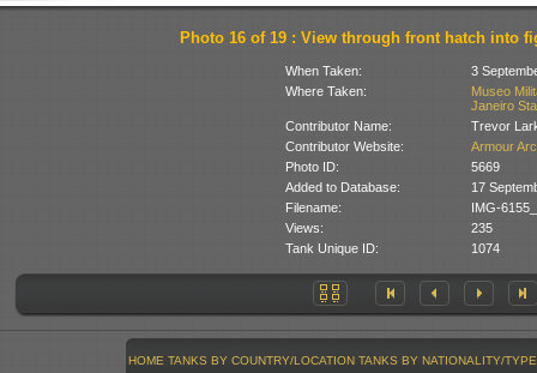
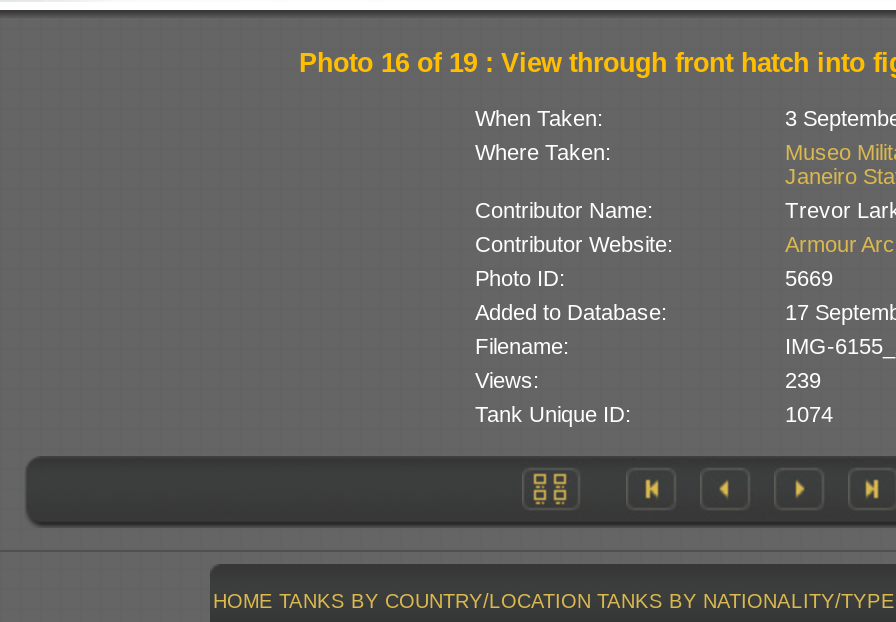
[470,221,492,235] 235 -> [785,368,821,392] 239

